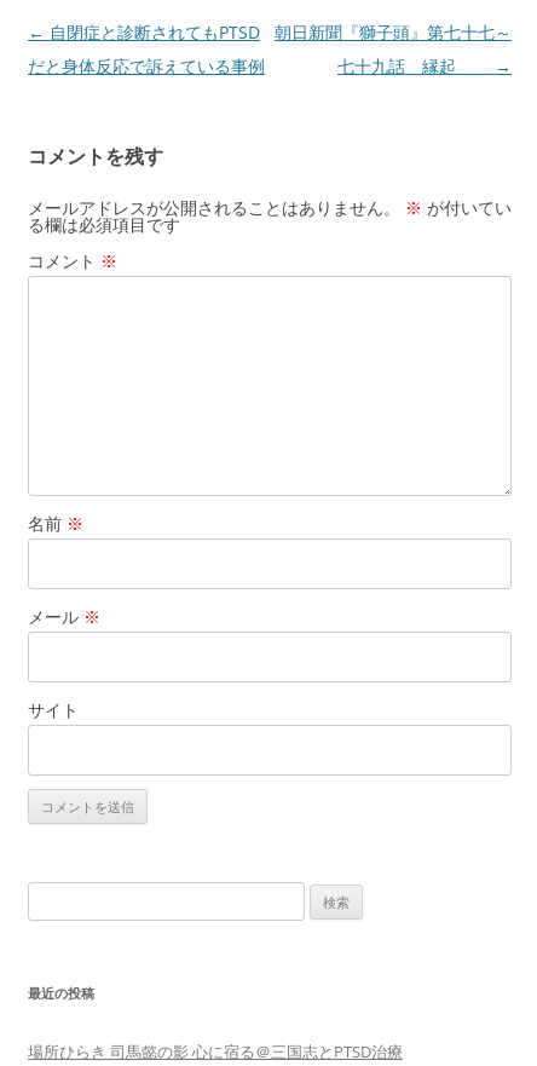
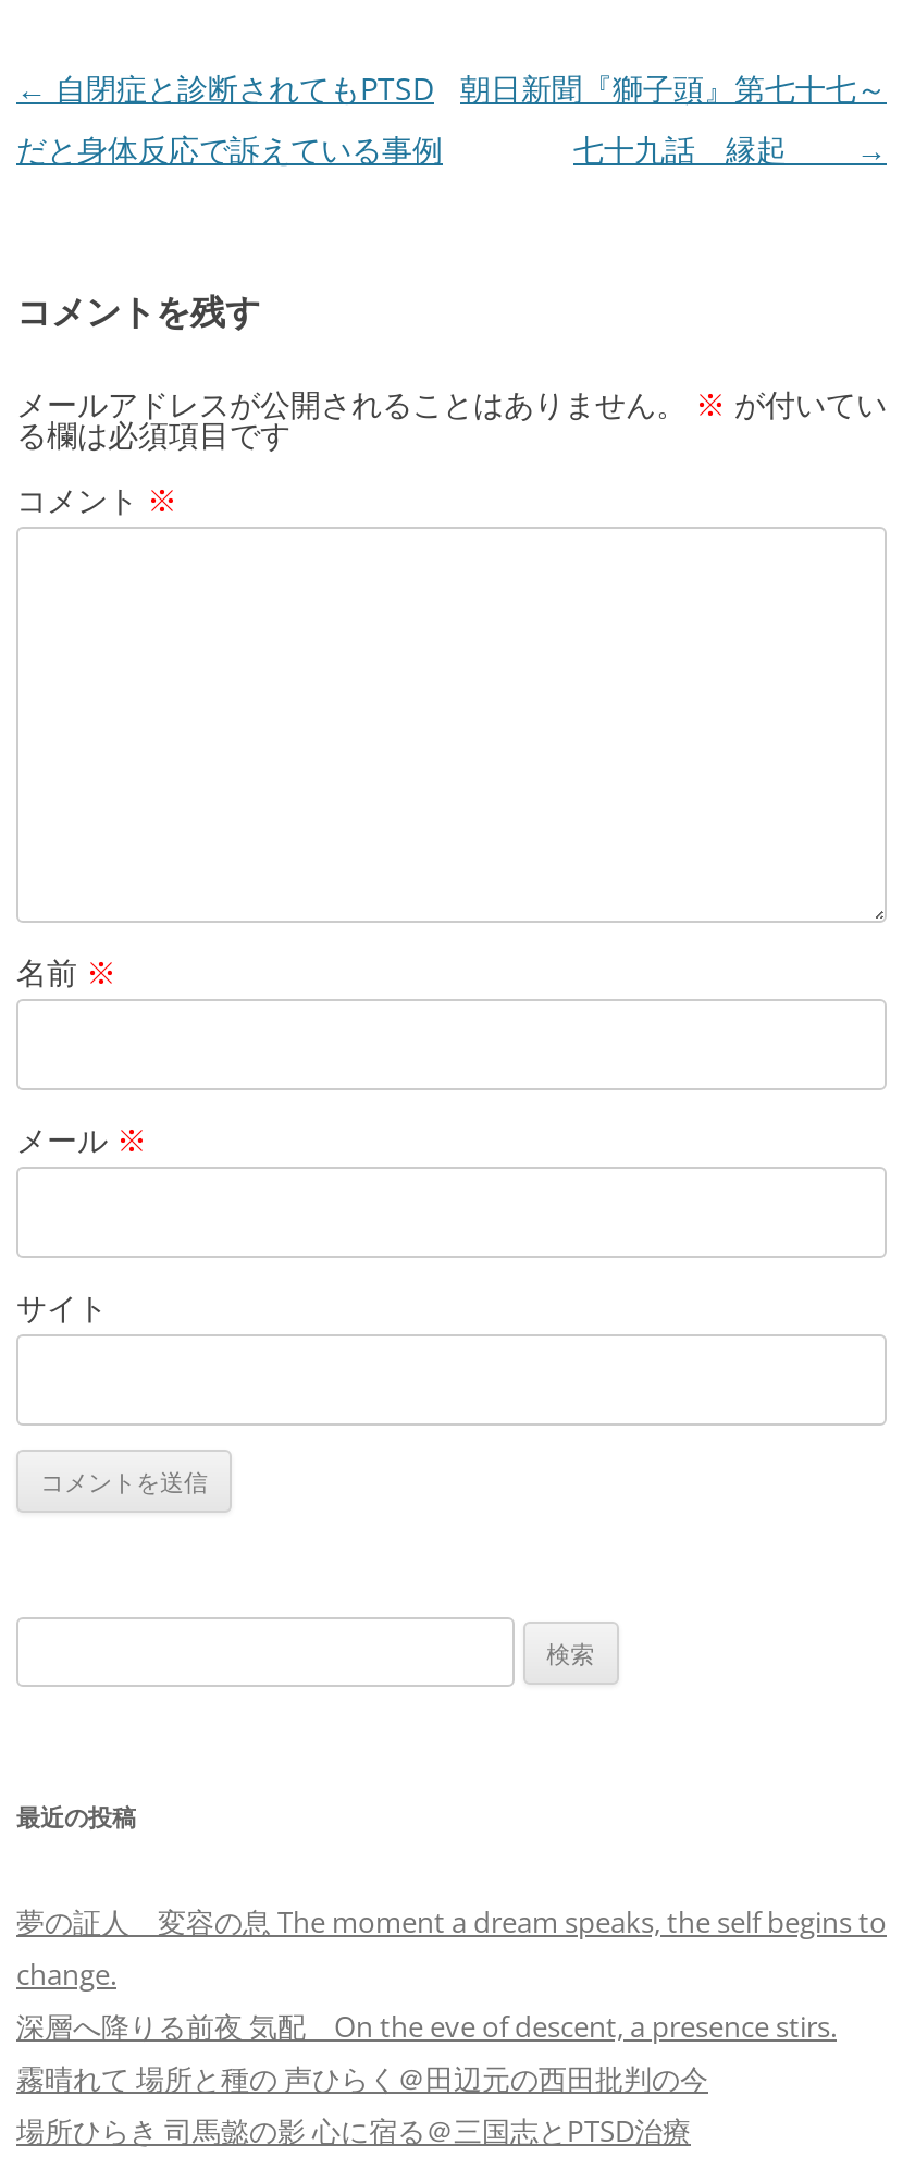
none -> [16,1902,887,2098] 夢の証人 変容の息 The moment a dream speaks, the self begins to | change. | 深層へ降りる前夜 気配 On the eve of descent, a presence stirs. | 霧晴れて 場所と種の 声ひらく＠田辺元の西田批判の今

